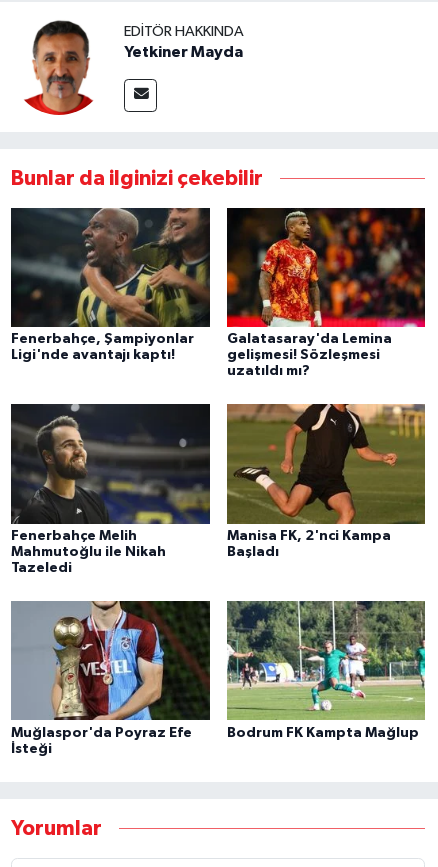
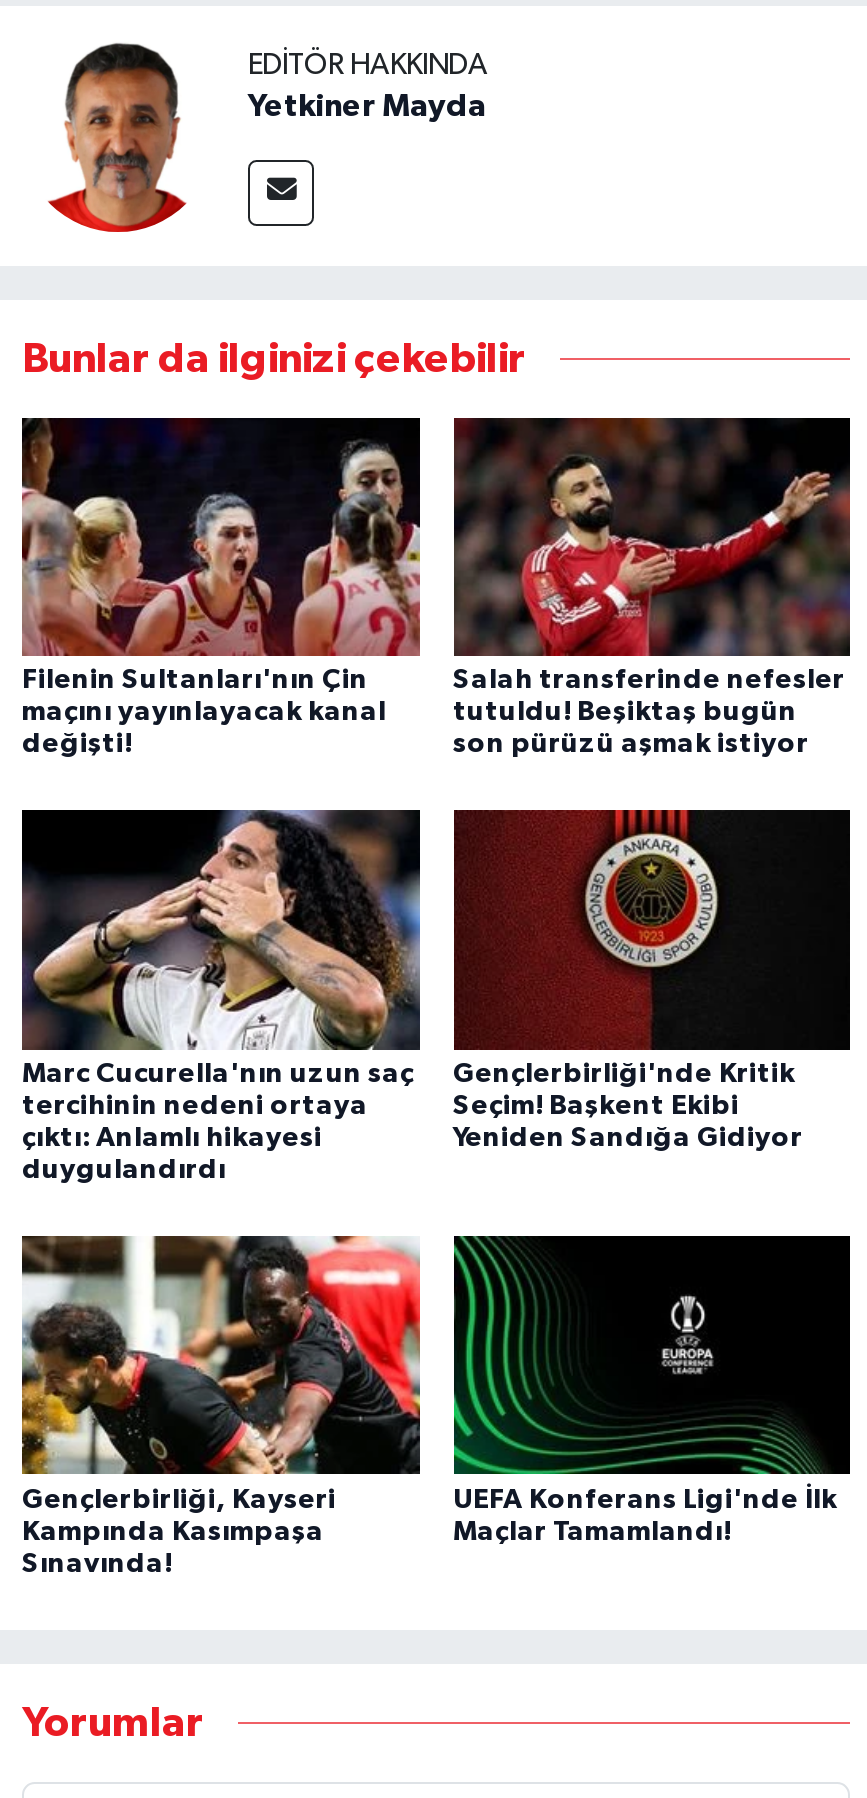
[11,207,211,362] [image] | Fenerbahçe, Şampiyonlar | Ligi'nde avantajı kaptı! -> [20,416,422,758] [image] | Filenin Sultanları'nın Çin | maçını yayınlayacak kanal | değişti!
[226,208,424,378] [image] | Galatasaray'da Lemina | gelişmesi! Sözleşmesi | uzatıldı mı? -> [453,418,852,758] [image] | Salah transferinde nefesler | tutuldu! Beşiktaş bugün | son pürüzü aşmak istiyor
[11,404,210,575] [image] | Fenerbahçe Melih | Mahmutoğlu ile Nikah | Tazeledi -> [22,810,422,1184] [image] | Marc Cucurella'nın uzun saç | tercihinin nedeni ortaya | çıktı: Anlamlı hikayesi | duygulandırdı
[226,403,426,559] [image] | Manisa FK, 2'nci Kampa | Başladı -> [453,808,852,1152] [image] | Gençlerbirliği'nde Kritik | Seçim! Başkent Ekibi | Yeniden Sandığa Gidiyor
[11,600,211,756] [image] | Muğlaspor'da Poyraz Efe | İsteği -> [20,1234,422,1577] [image] | Gençlerbirliği, Kayseri | Kampında Kasımpaşa | Sınavında!
[226,600,426,740] [image] | Bodrum FK Kampta Mağlup -> [452,1234,852,1545] [image] | UEFA Konferans Ligi'nde İlk | Maçlar Tamamlandı!

